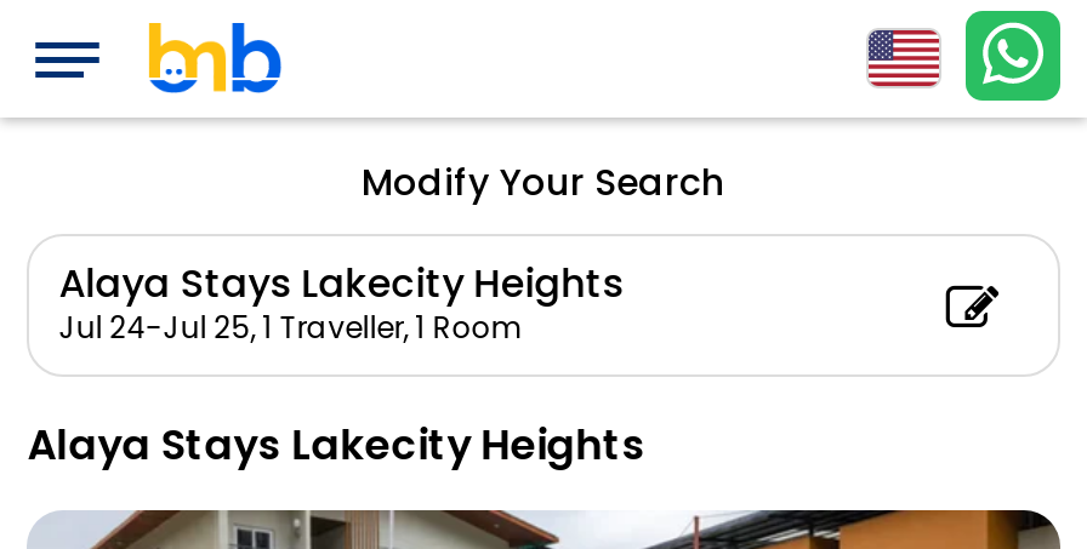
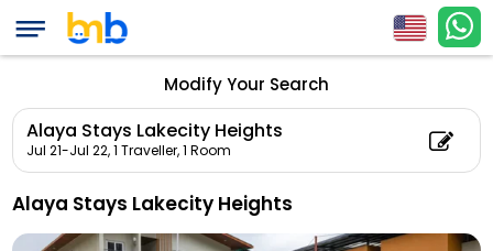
[59,307,522,348] Jul 24-Jul 25, 1 Traveller, 1 Room -> [27,141,231,160] Jul 21-Jul 22, 1 Traveller, 1 Room

